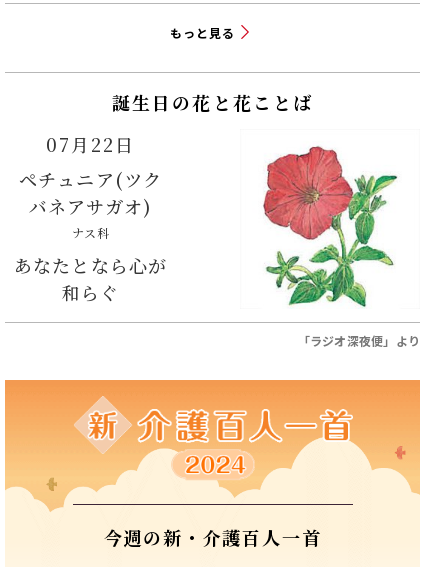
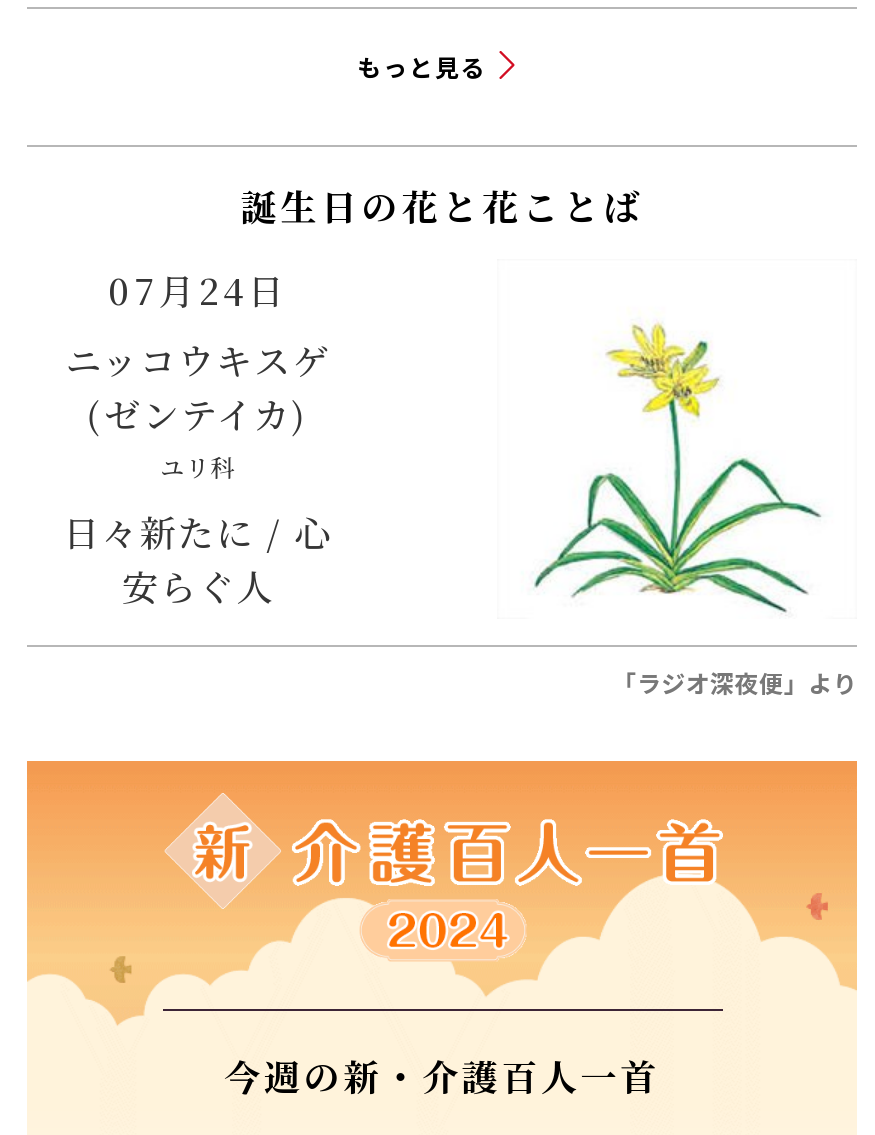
[14,131,167,305] 07月22日 | ペチュニア(ツク | バネアサガオ) | ナス科 | あなたとなら心が | 和らぐ -> [63,264,333,612] 07月24日 | ニッコウキスゲ | (ゼンテイカ) | ユリ科 | 日々新たに / 心 | 安らぐ人
[259,145,401,308] [image] -> [533,293,823,615] [image]

